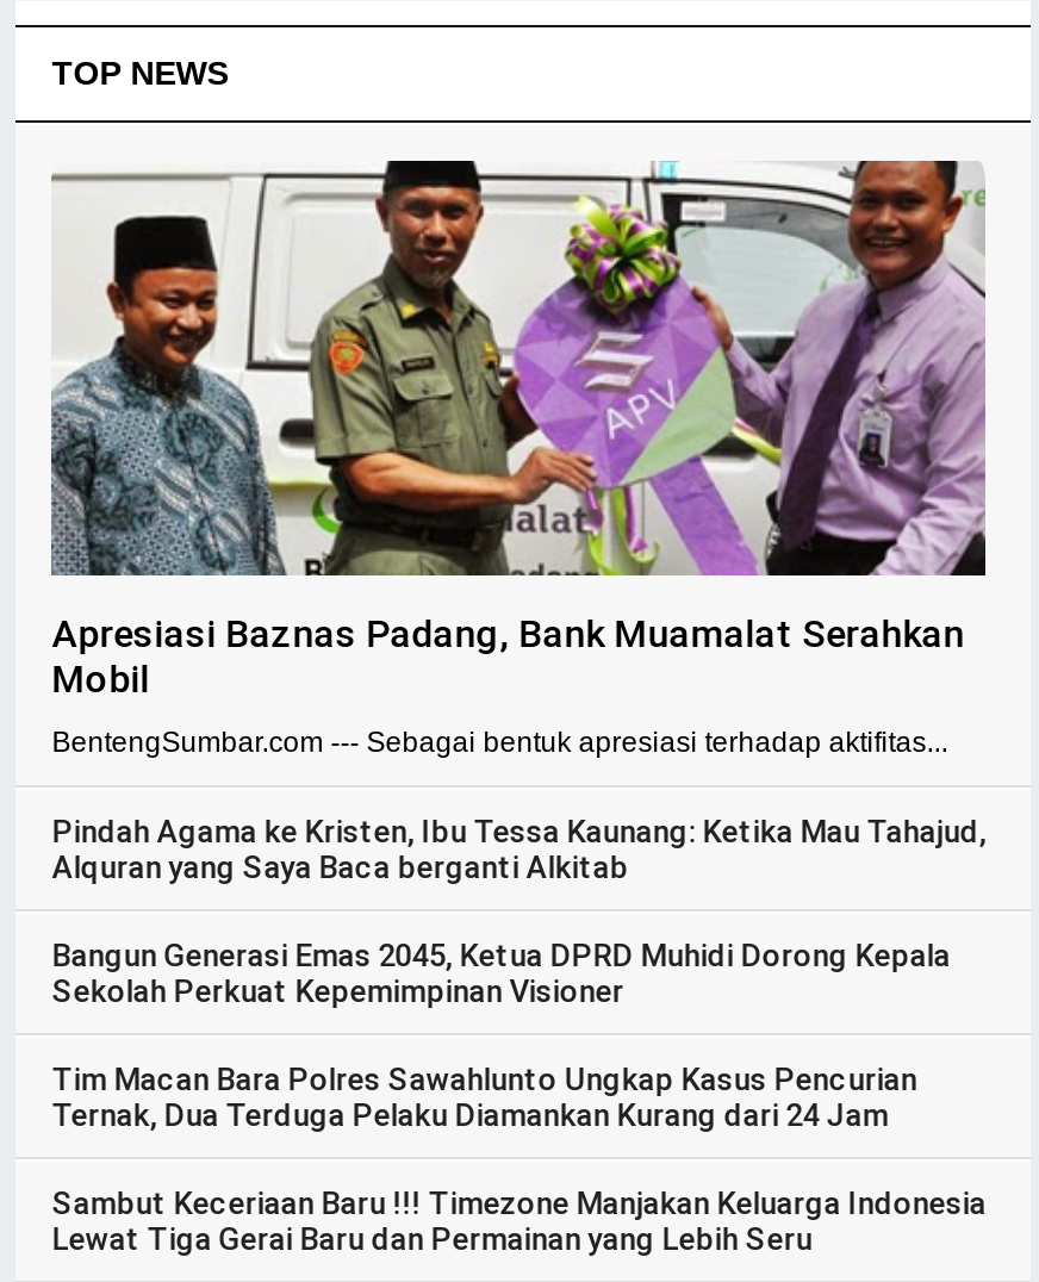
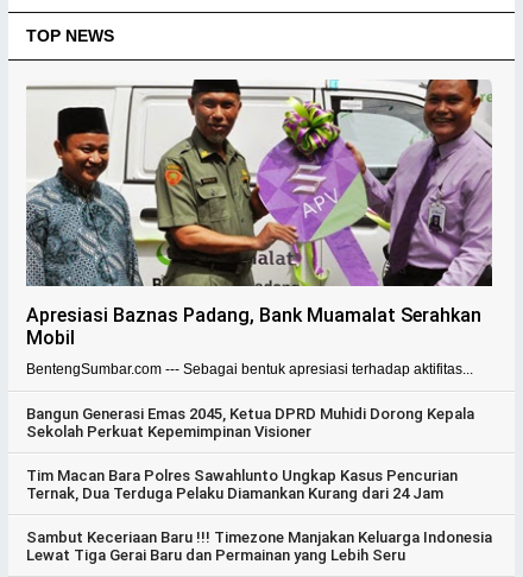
[52,814,986,885] Pindah Agama ke Kristen, Ibu Tessa Kaunang: Ketika Mau Tahajud, | Alquran yang Saya Baca berganti Alkitab -> none

